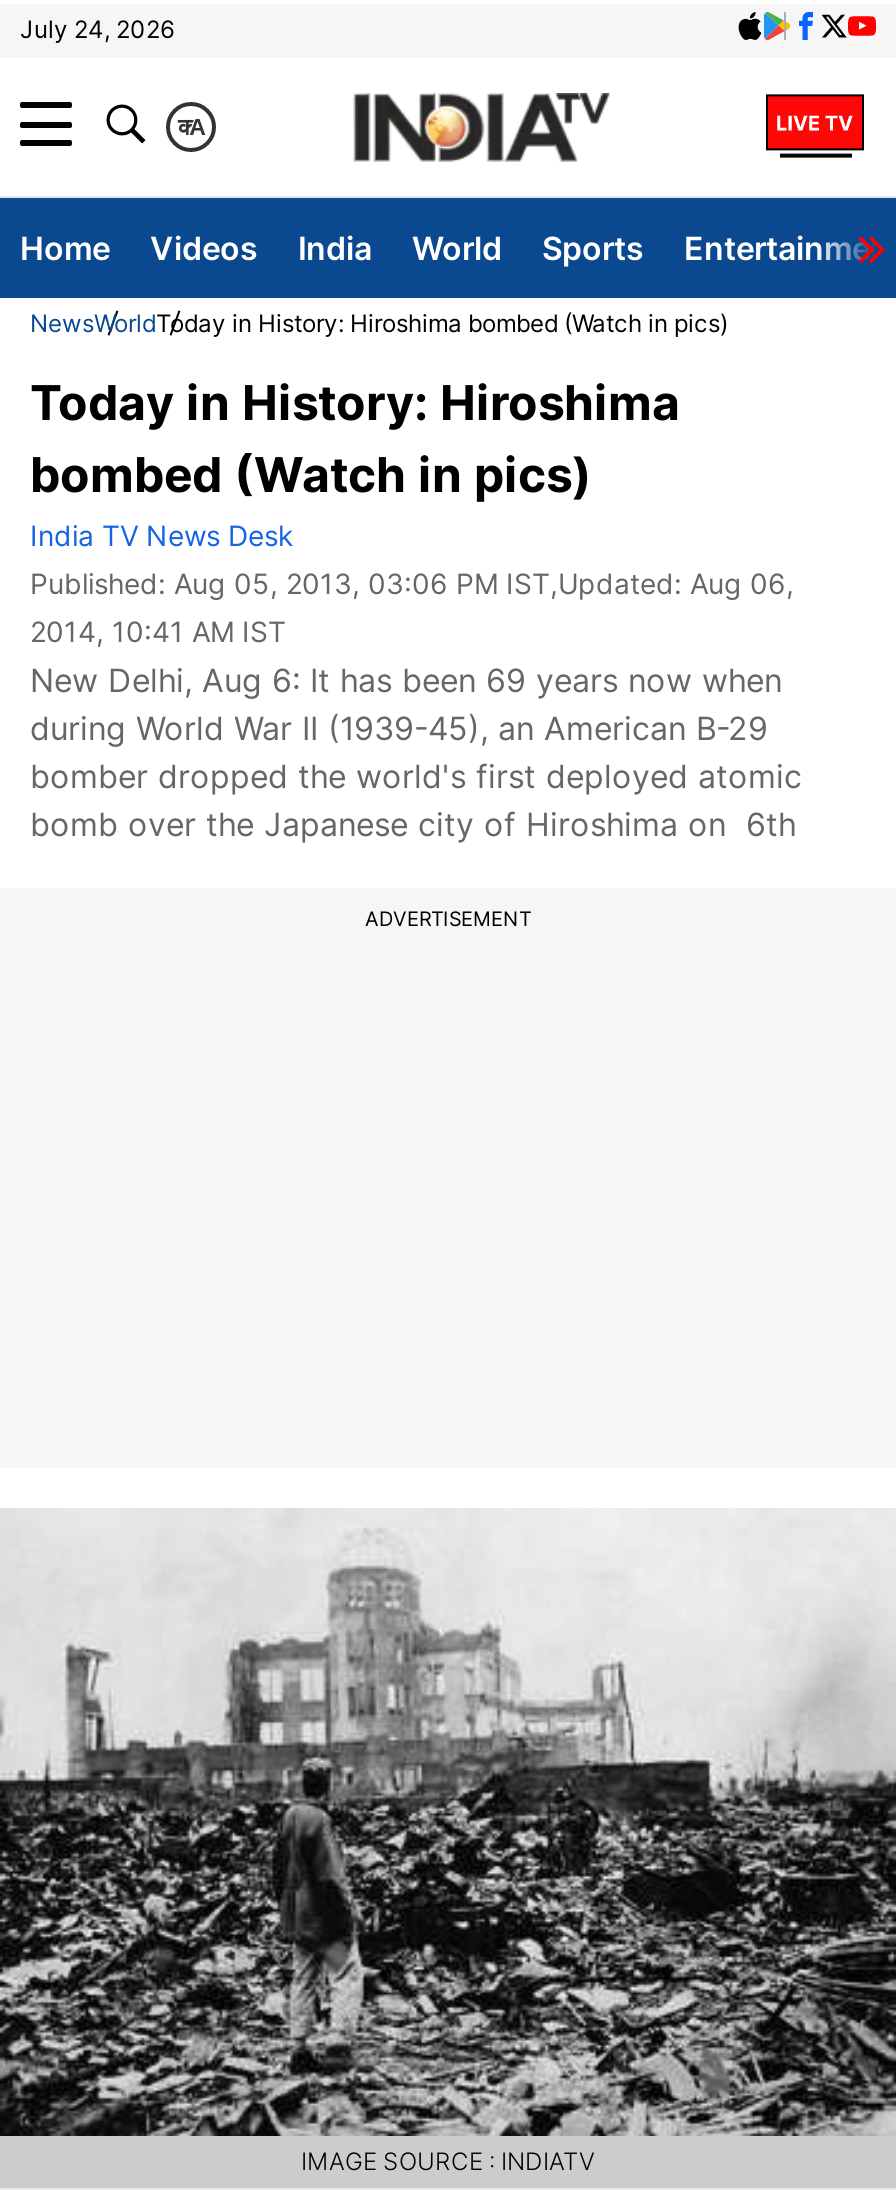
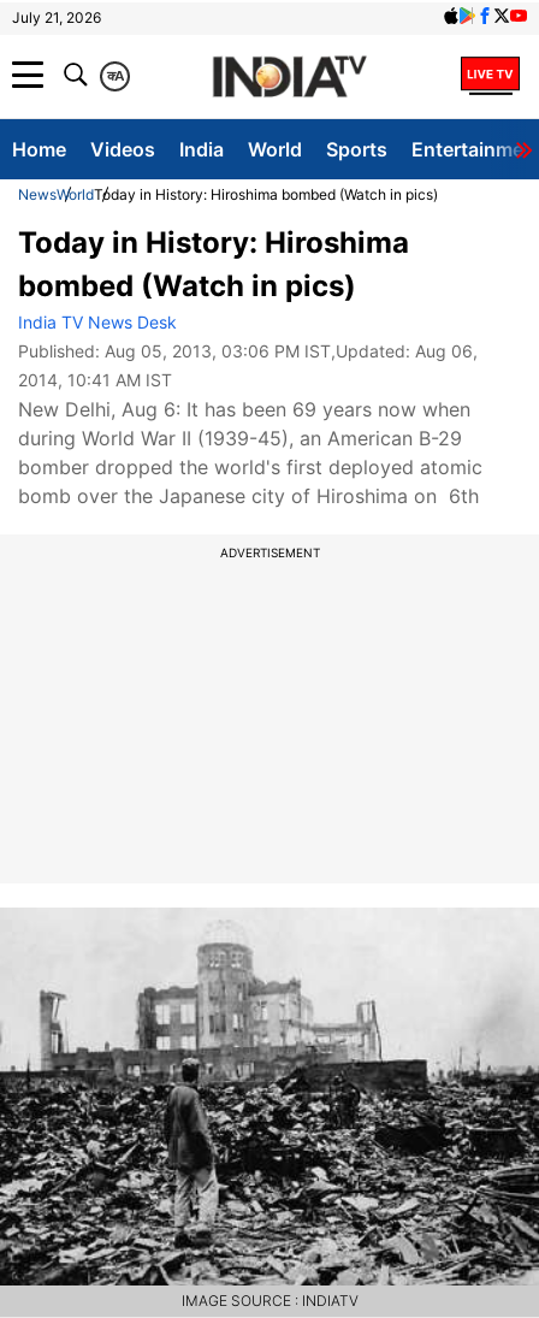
[20,14,174,44] July 24, 2026 -> [12,8,101,26] July 21, 2026

